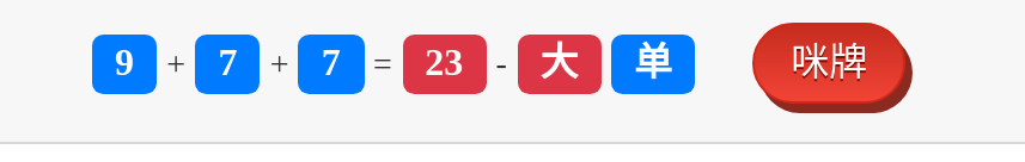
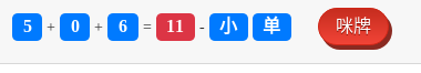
[115,42,134,82] 9 -> [23,17,32,35] 5
[218,42,237,82] 7 -> [71,17,79,35] 0
[321,42,341,82] 7 -> [118,17,127,35] 6
[425,42,463,82] 23 -> [166,17,184,35] 11
[540,42,578,82] 大 -> [220,17,237,35] 小

